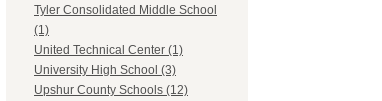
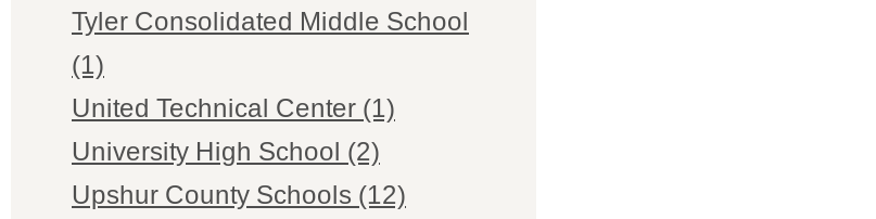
[34,63,176,77] University High School (3) -> [72,137,380,168] University High School (2)

